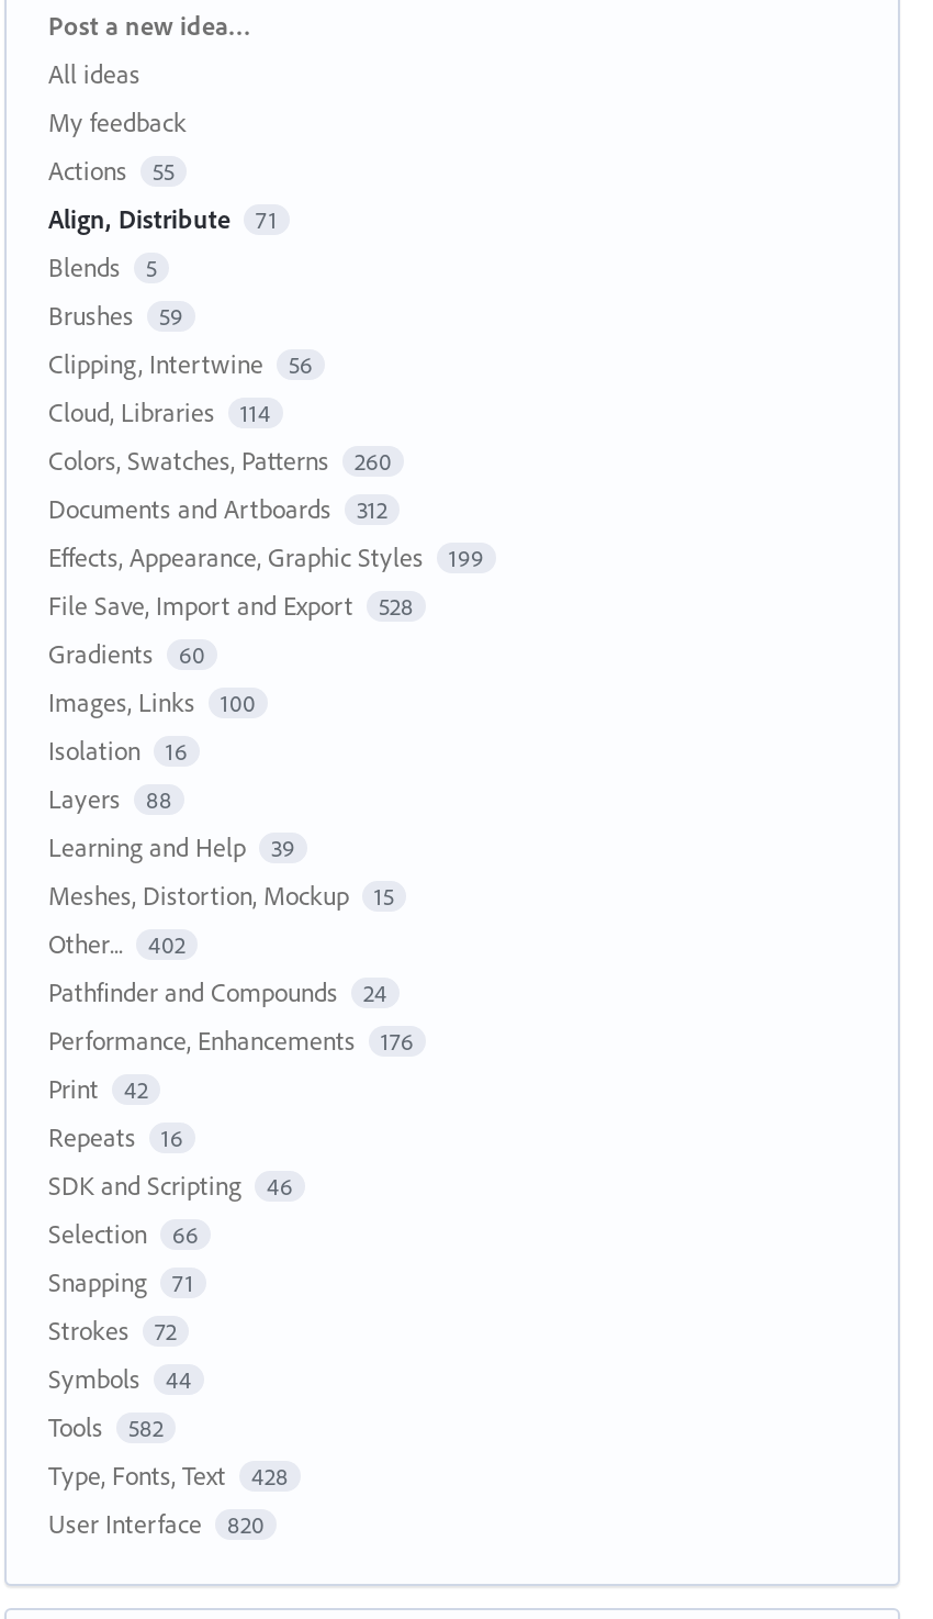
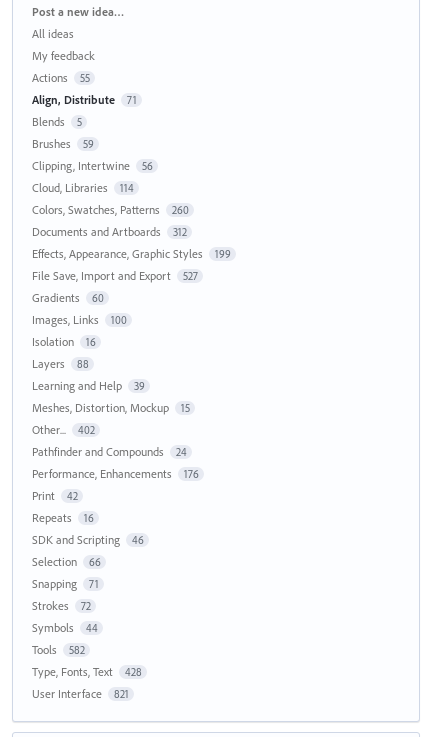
[48,589,414,622] File Save, Import and Export 528 -> [32,268,197,283] File Save, Import and Export 527
[48,1507,265,1540] User Interface 820 -> [32,686,128,701] User Interface 821

